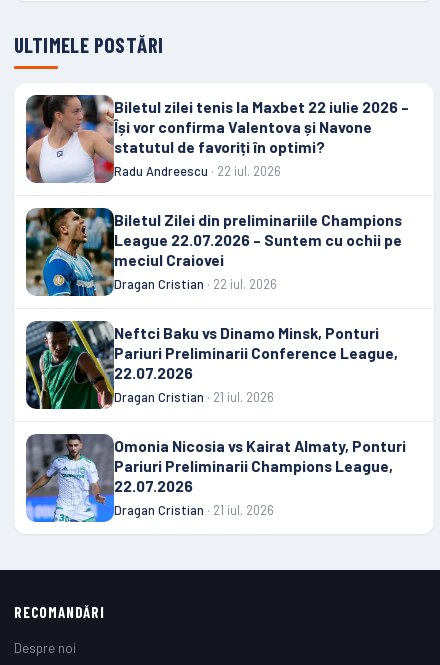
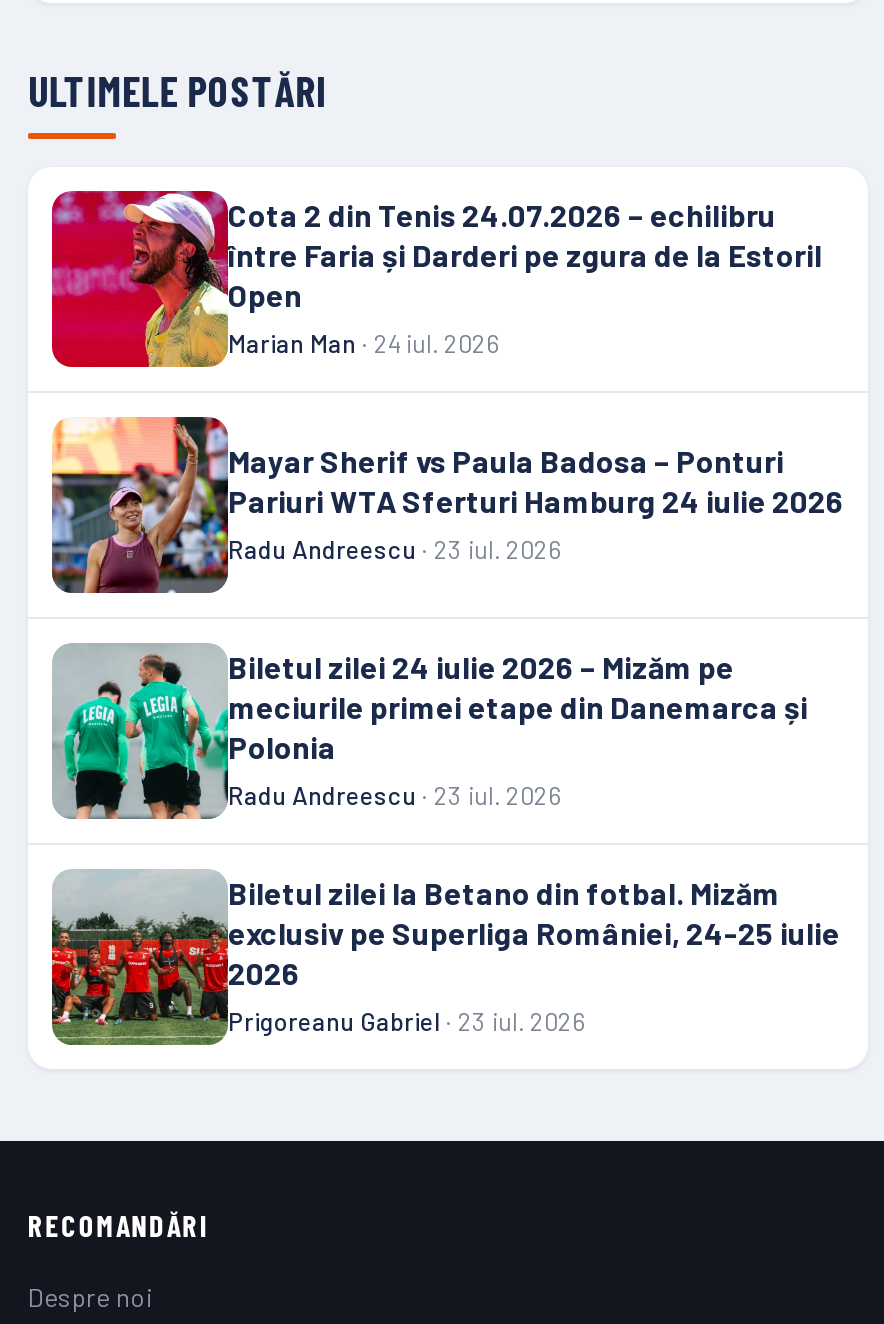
[25,94,409,184] [image] | Biletul zilei tenis la Maxbet 22 iulie 2026 – | Își vor confirma Valentova și Navone | statutul de favoriți în optimi? | Radu Andreescu · 22 iul. 2026 -> [50,188,822,370] [image] | Cota 2 din Tenis 24.07.2026 – echilibru | între Faria și Darderi pe zgura de la Estoril | Open | Marian Man · 24 iul. 2026
[25,207,402,297] [image] | Biletul Zilei din preliminariile Champions | League 22.07.2026 – Suntem cu ochii pe | meciul Craiovei | Dragan Cristian · 22 iul. 2026 -> [50,416,844,594] [image] | Mayar Sherif vs Paula Badosa – Ponturi | Pariuri WTA Sferturi Hamburg 24 iulie 2026 | Radu Andreescu · 23 iul. 2026
[26,321,398,410] [image] | Neftci Baku vs Dinamo Minsk, Ponturi | Pariuri Preliminarii Conference League, | 22.07.2026 | Dragan Cristian · 21 iul. 2026 -> [52,644,808,820] [image] | Biletul zilei 24 iulie 2026 – Mizăm pe | meciurile primei etape din Danemarca și | Polonia | Radu Andreescu · 23 iul. 2026
[25,433,406,523] [image] | Omonia Nicosia vs Kairat Almaty, Ponturi | Pariuri Preliminarii Champions League, | 22.07.2026 | Dragan Cristian · 21 iul. 2026 -> [50,868,840,1048] [image] | Biletul zilei la Betano din fotbal. Mizăm | exclusiv pe Superliga României, 24-25 iulie | 2026 | Prigoreanu Gabriel · 23 iul. 2026

